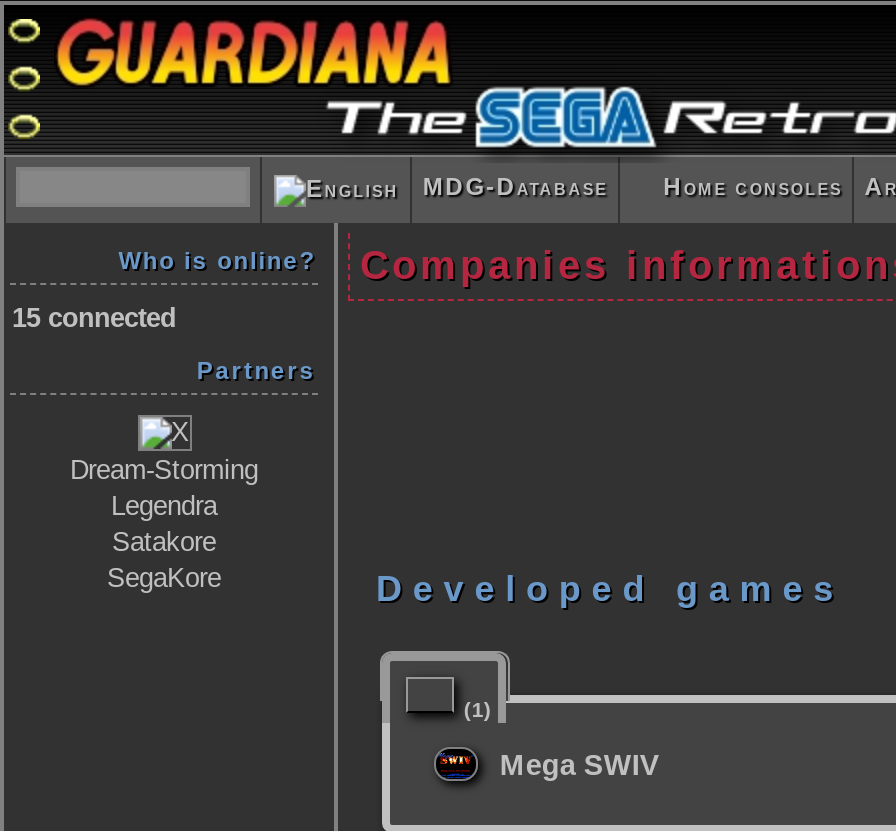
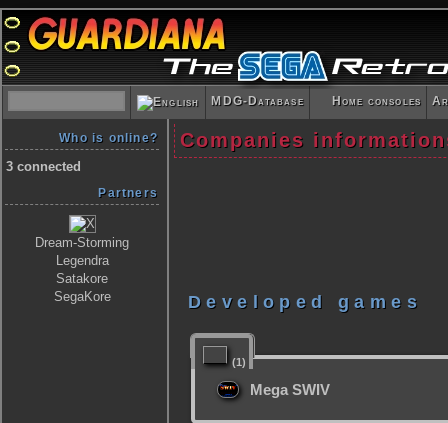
[12,303,176,333] 15 connected -> [6,159,81,174] 3 connected

